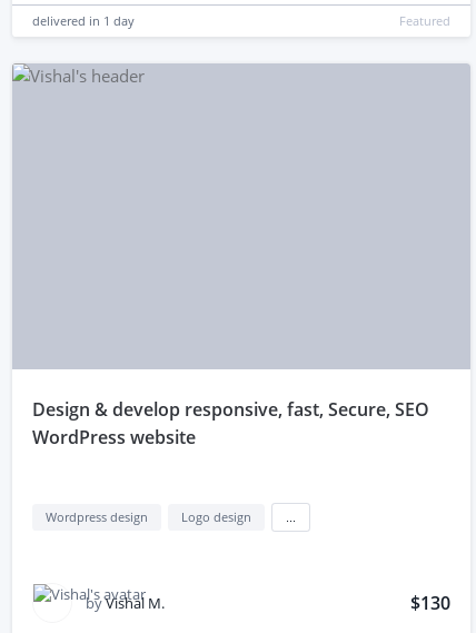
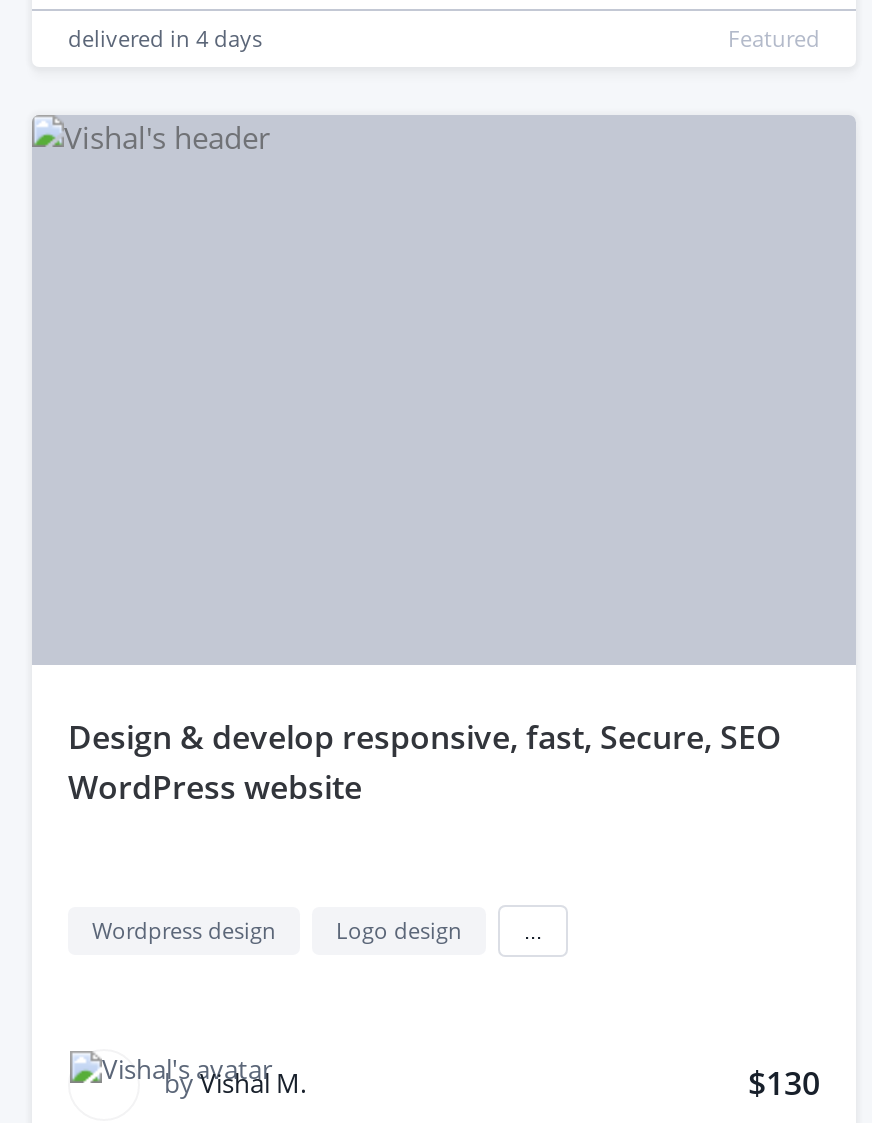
[32,13,135,29] delivered in 1 day -> [68,24,262,54] delivered in 4 days

